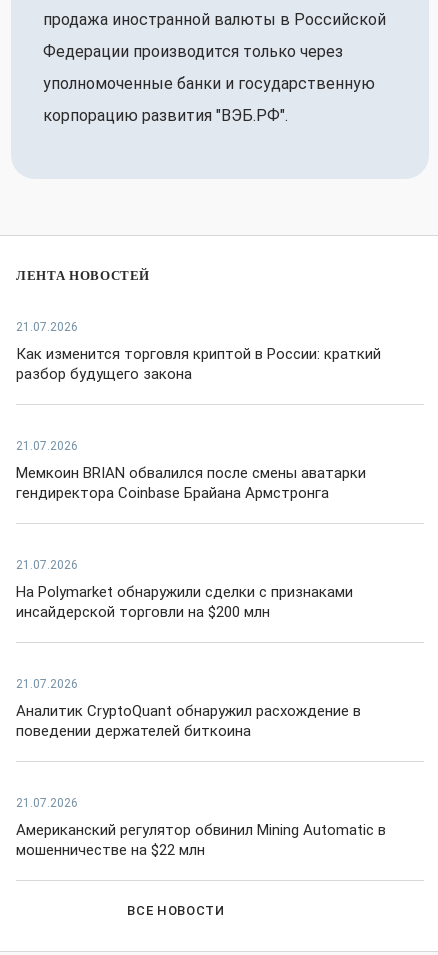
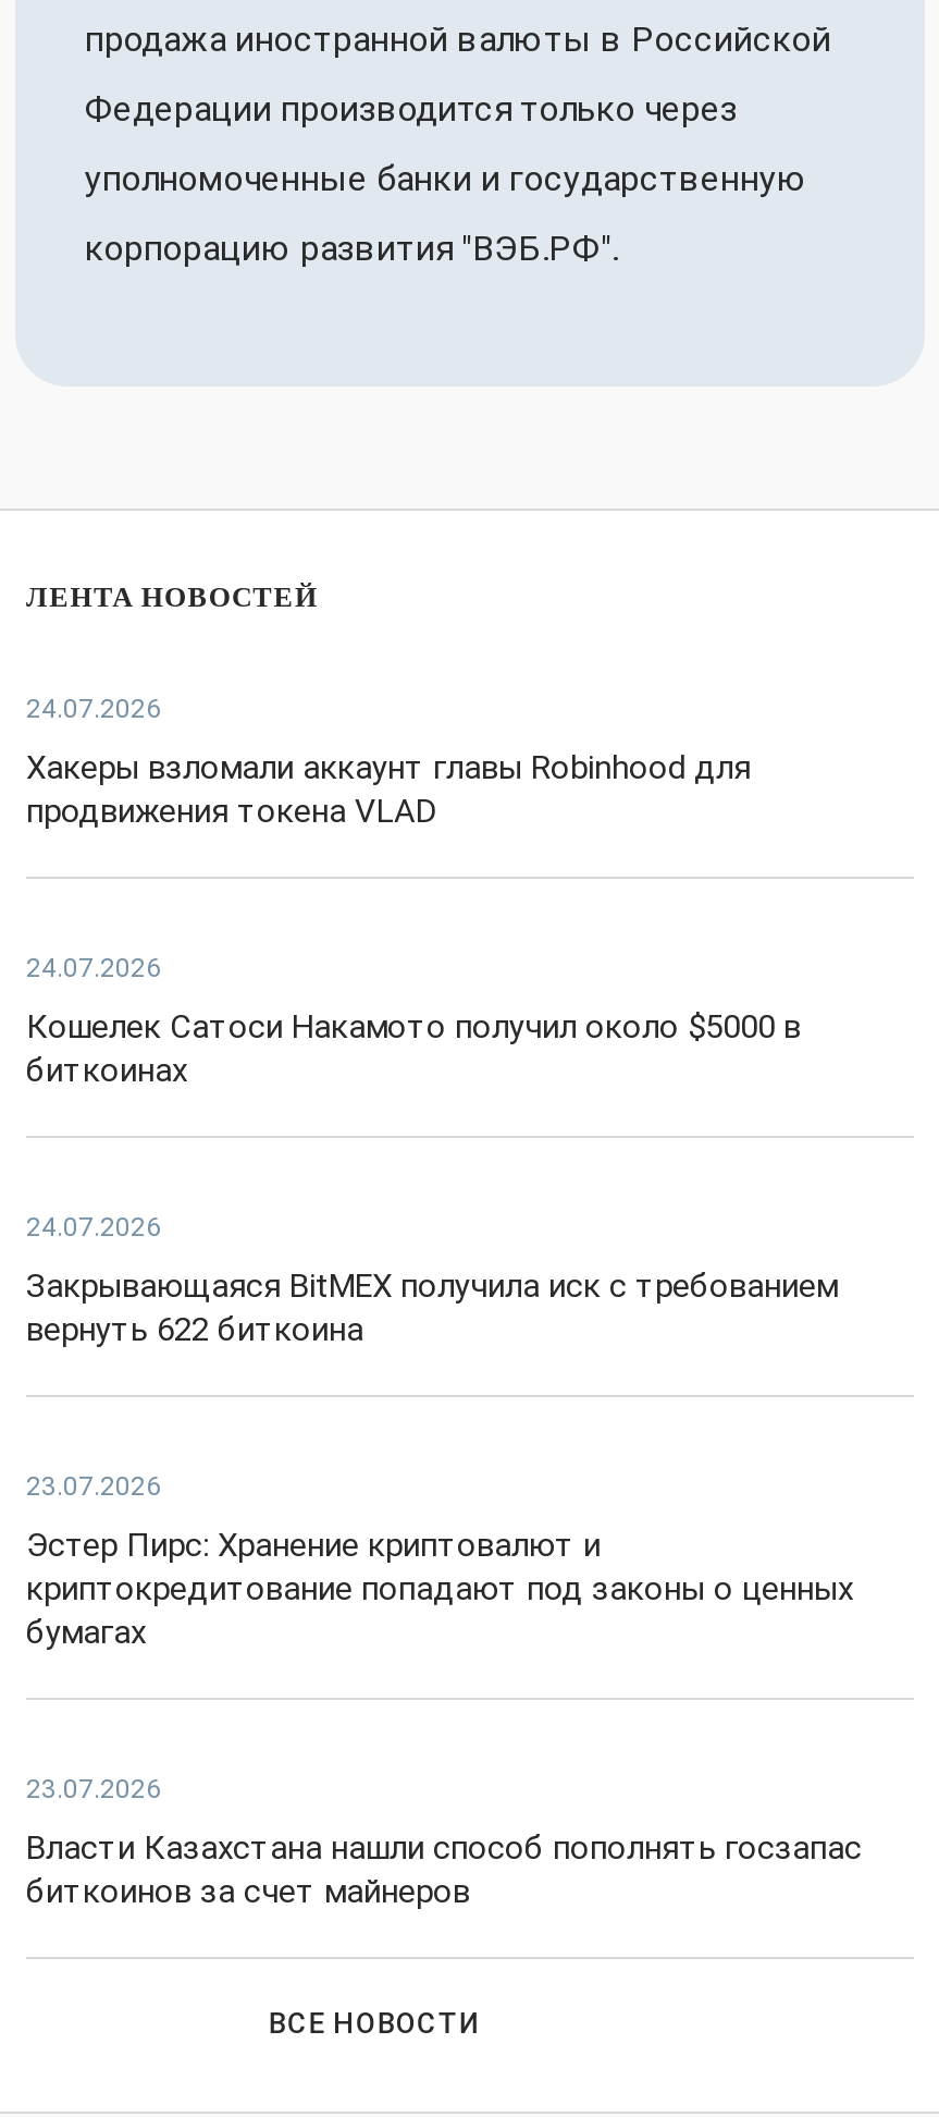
[16,320,78,334] 21.07.2026 -> [26,693,161,724] 24.07.2026
[16,345,381,383] Как изменится торговля криптой в России: краткий | разбор будущего закона -> [26,748,751,830] Хакеры взломали аккаунт главы Robinhood для | продвижения токена VLAD
[16,439,78,453] 21.07.2026 -> [26,952,161,983] 24.07.2026
[16,464,366,502] Мемкоин BRIAN обвалился после смены аватарки | гендиректора Coinbase Брайана Армстронга -> [26,1007,801,1090] Кошелек Сатоси Накамото получил около $5000 в | биткоинах
[16,558,78,572] 21.07.2026 -> [26,1212,161,1242] 24.07.2026
[16,583,353,621] На Polymarket обнаружили сделки с признаками | инсайдерской торговли на $200 млн -> [26,1266,838,1349] Закрывающаяся BitMEX получила иск с требованием | вернуть 622 биткоина
[16,677,78,691] 21.07.2026 -> [26,1471,161,1501] 23.07.2026
[16,702,361,740] Аналитик CryptoQuant обнаружил расхождение в | поведении держателей биткоина -> [26,1525,853,1652] Эстер Пирс: Хранение криптовалют и | криптокредитование попадают под законы о ценных | бумагах
[16,796,78,810] 21.07.2026 -> [26,1774,161,1804] 23.07.2026
[16,821,386,859] Американский регулятор обвинил Mining Automatic в | мошенничестве на $22 млн -> [26,1828,862,1911] Власти Казахстана нашли способ пополнять госзапас | биткоинов за счет майнеров

